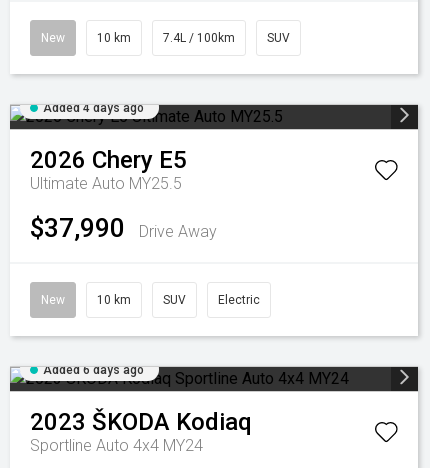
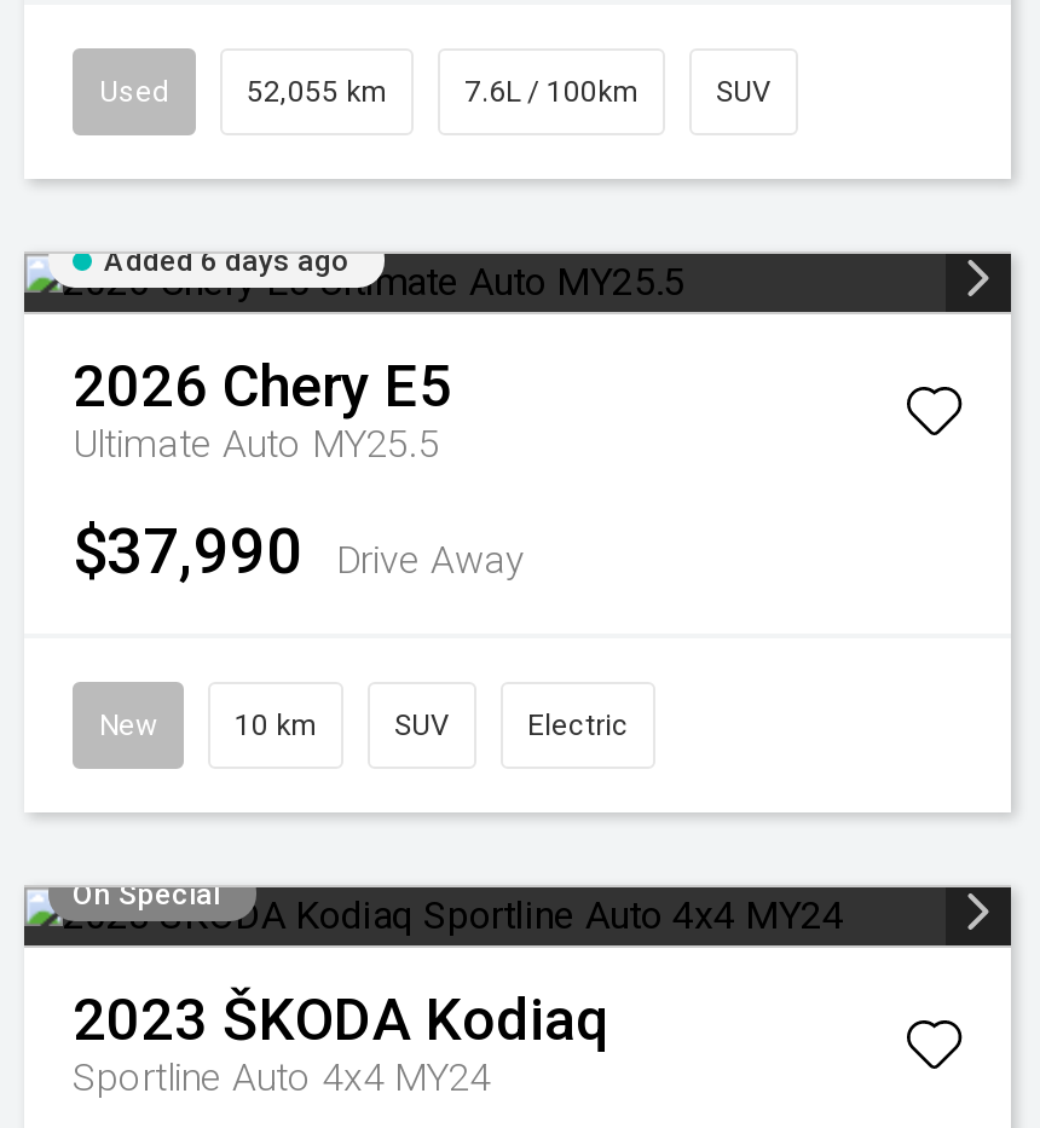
[41,31,235,45] New | 10 km | 7.4L / 100km -> [99,76,639,110] Used | 52,055 km | 7.6L / 100km
[43,101,144,115] Added 4 days ago -> none
none -> [73,879,220,913] On Special
moved [43,363,144,377] -> [104,245,348,279]: Added 6 days ago

